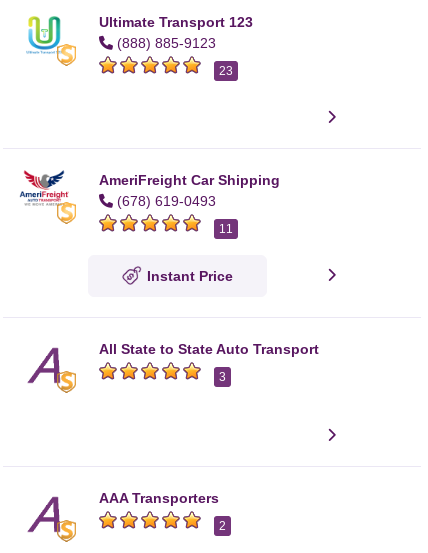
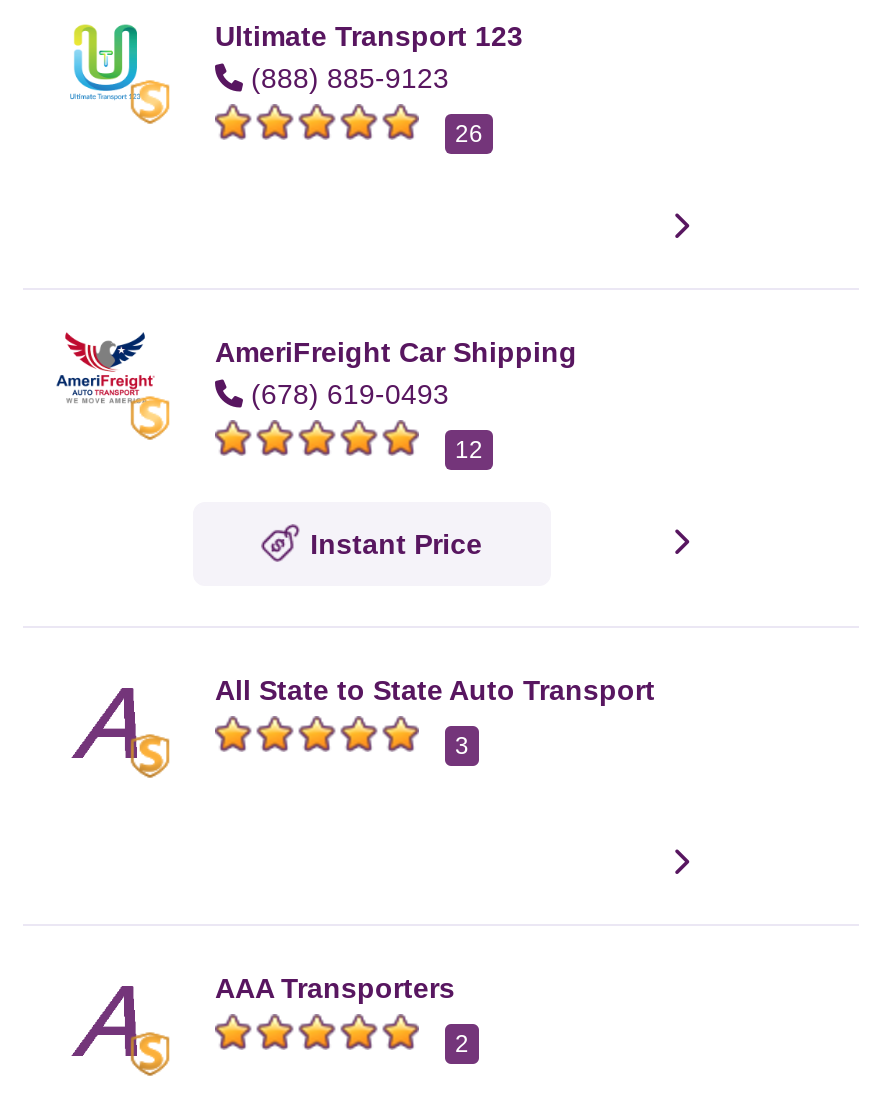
[219,64,233,78] 23 -> [455,119,483,147] 26
[219,222,233,236] 11 -> [455,435,483,463] 12

